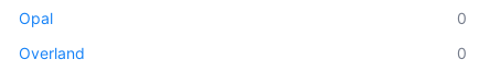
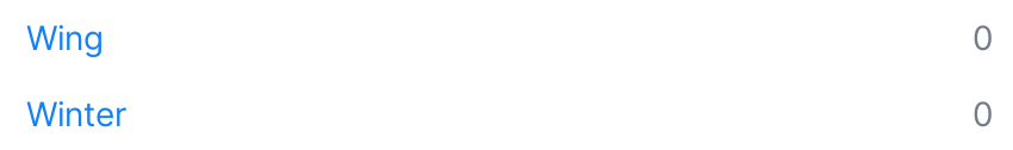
[19,8,53,27] Opal -> [26,16,105,56] Wing
[19,43,85,62] Overland -> [26,92,126,132] Winter

